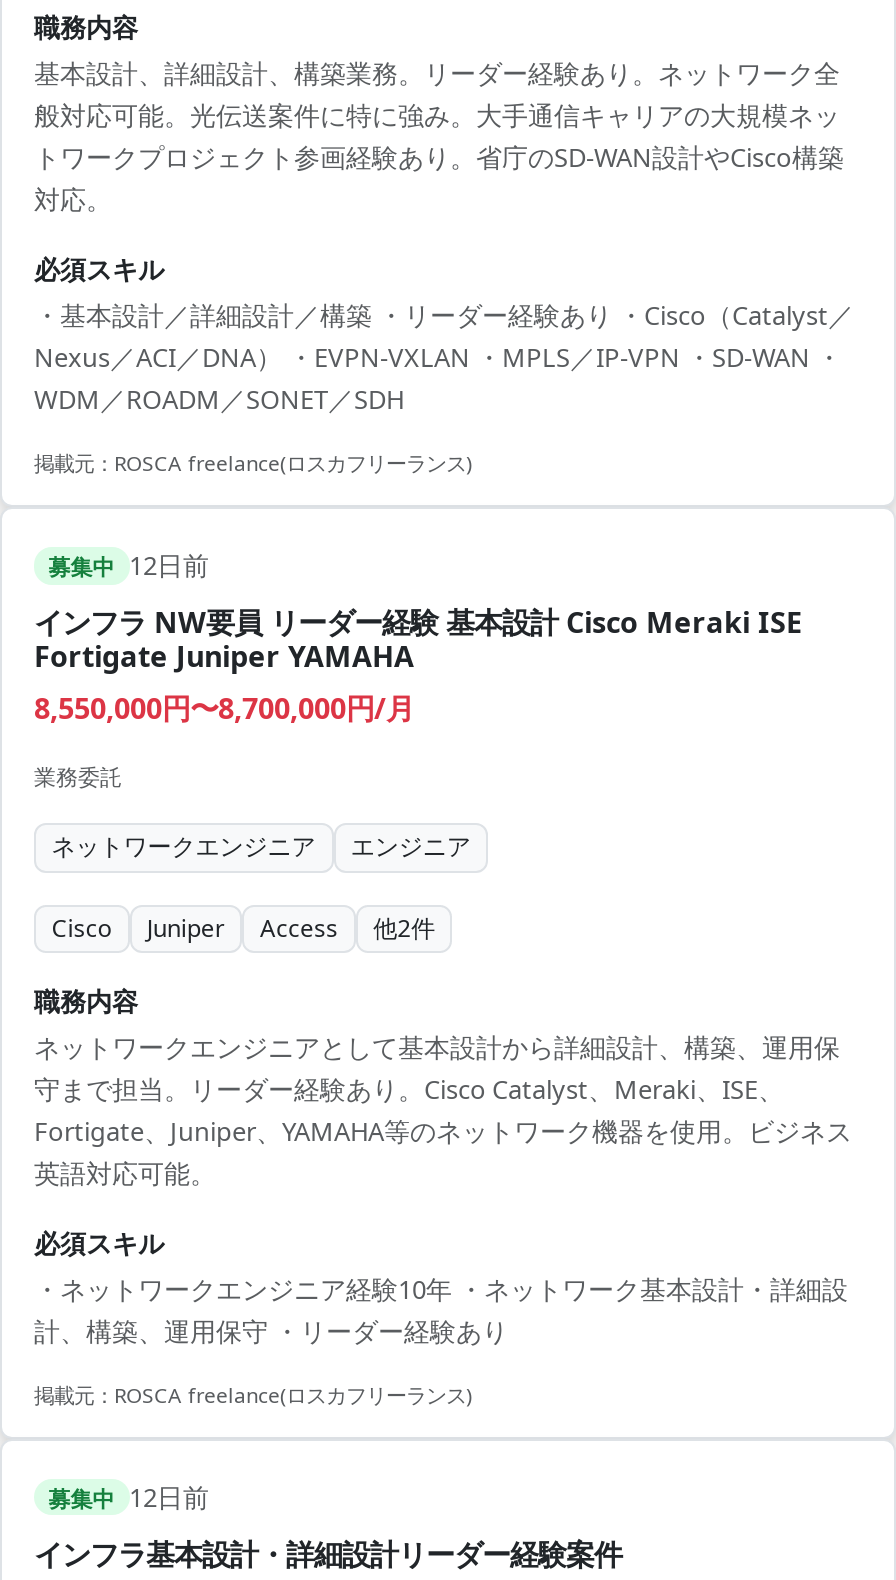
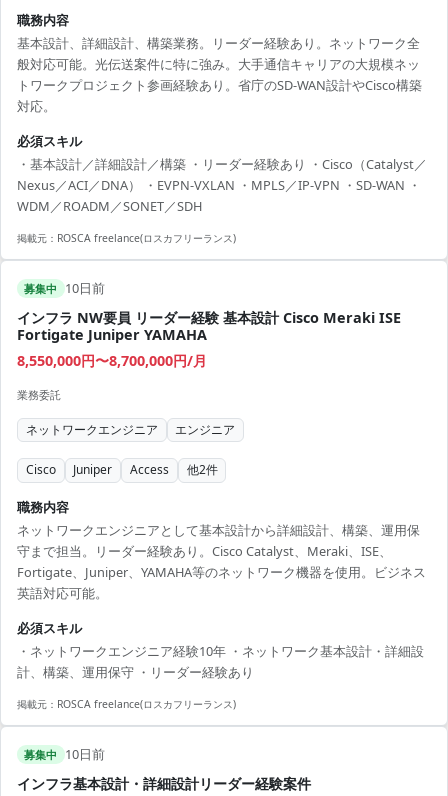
[49,547,209,583] 募集中 12日前 -> [24,279,104,297] 募集中 10日前
[49,1478,209,1514] 募集中 12日前 -> [24,745,104,763] 募集中 10日前

